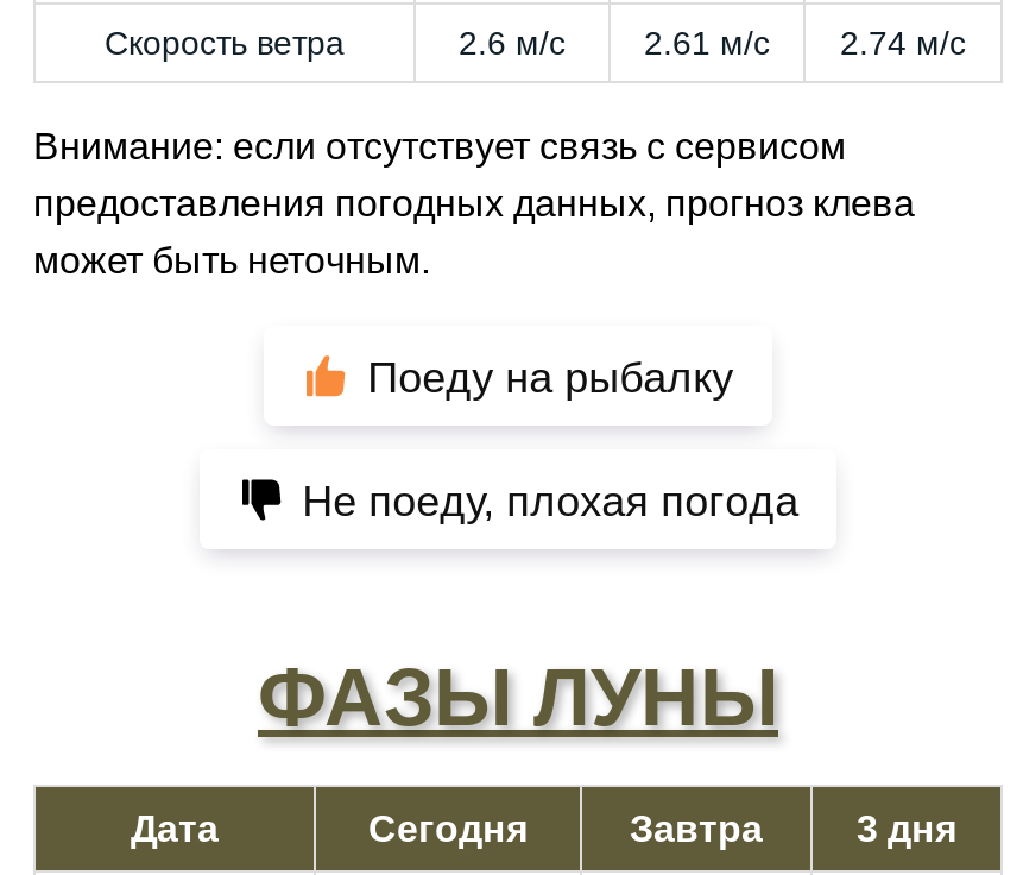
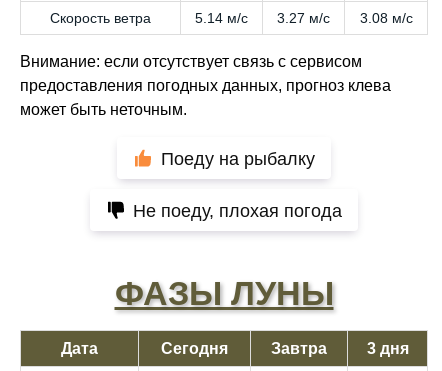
[459,24,566,62] 2.6 м/с -> [195,10,248,26] 5.14 м/с
[644,24,770,62] 2.61 м/с -> [277,10,330,26] 3.27 м/с
[840,24,966,62] 2.74 м/с -> [359,10,412,26] 3.08 м/с

